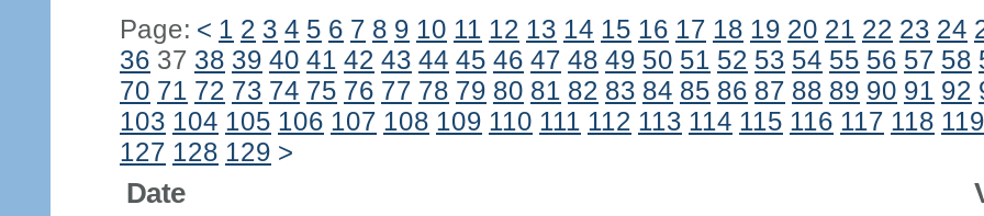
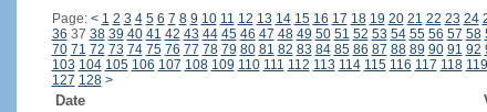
[120,137,293,168] 127 128 129 > -> [51,72,112,88] 127 128 >

